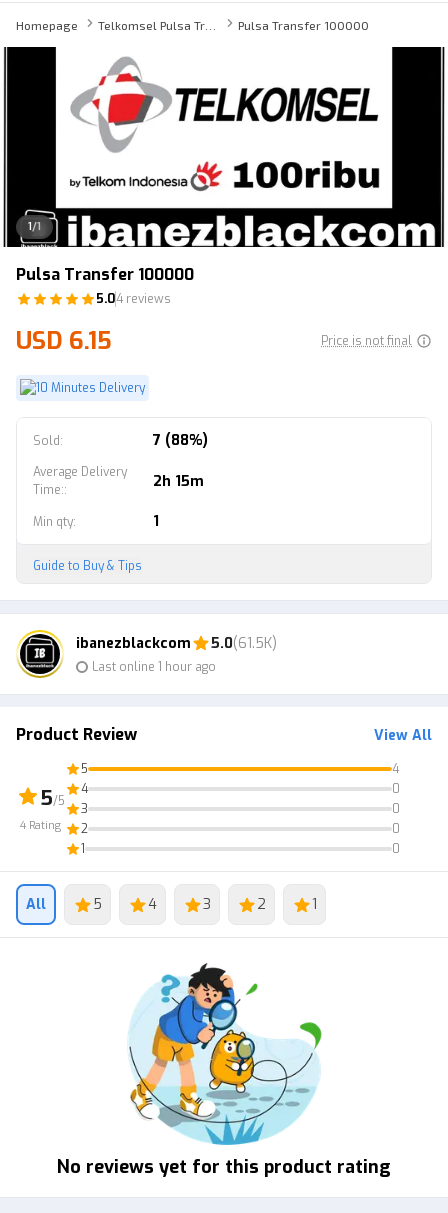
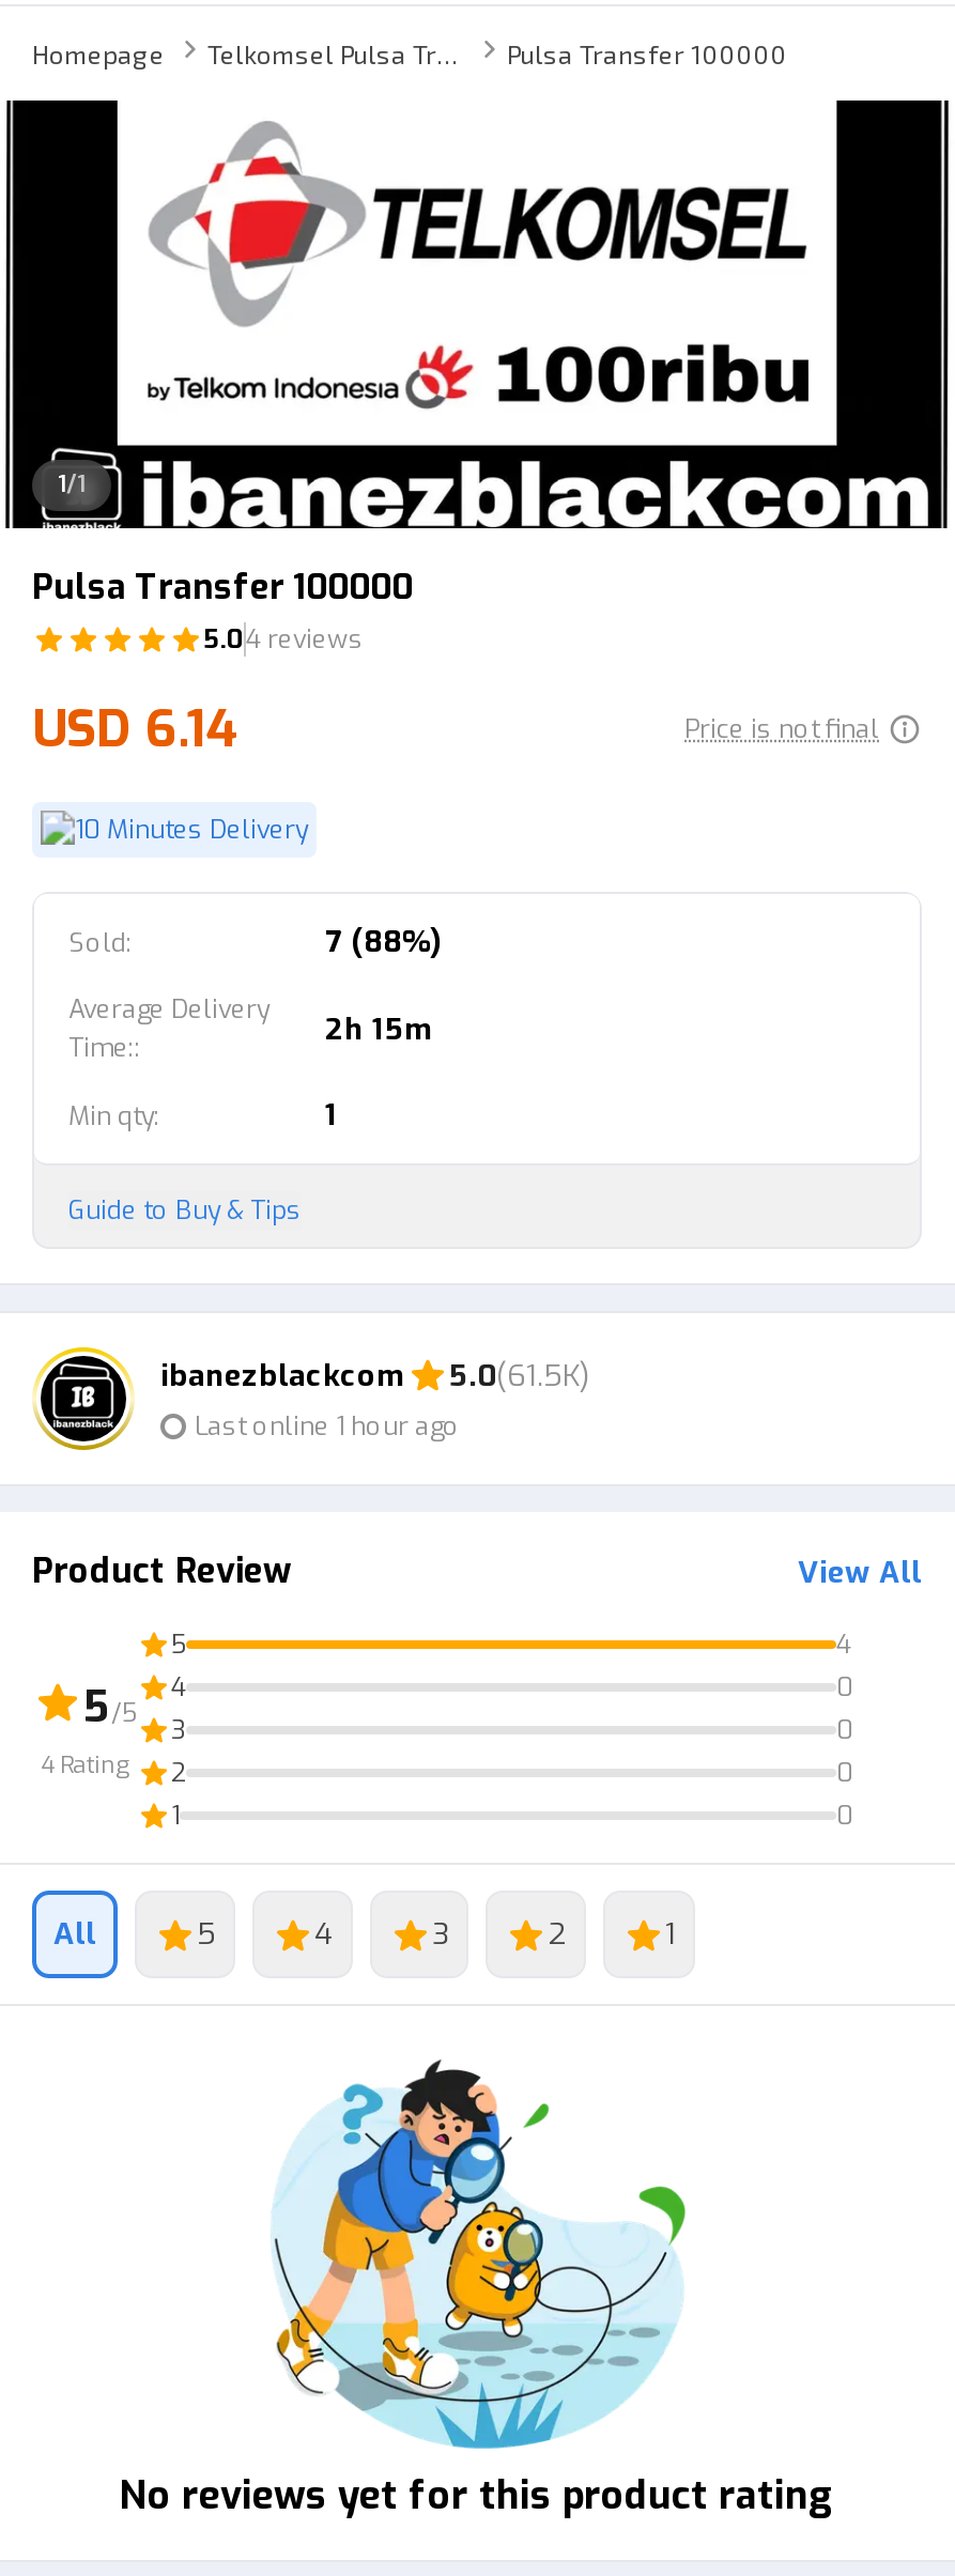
[16,325,112,357] USD 6.15 -> [32,695,237,763] USD 6.14

